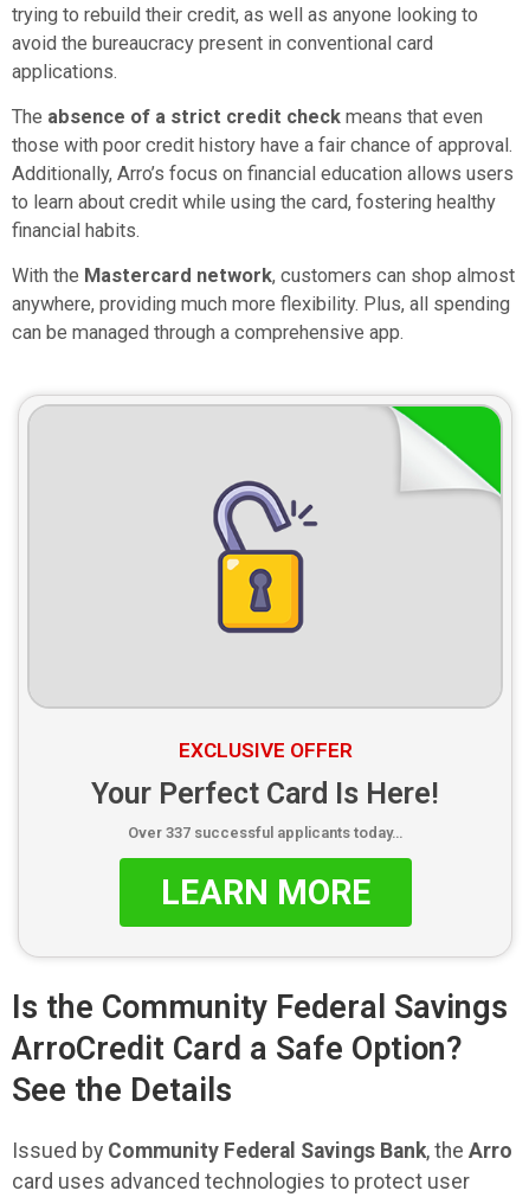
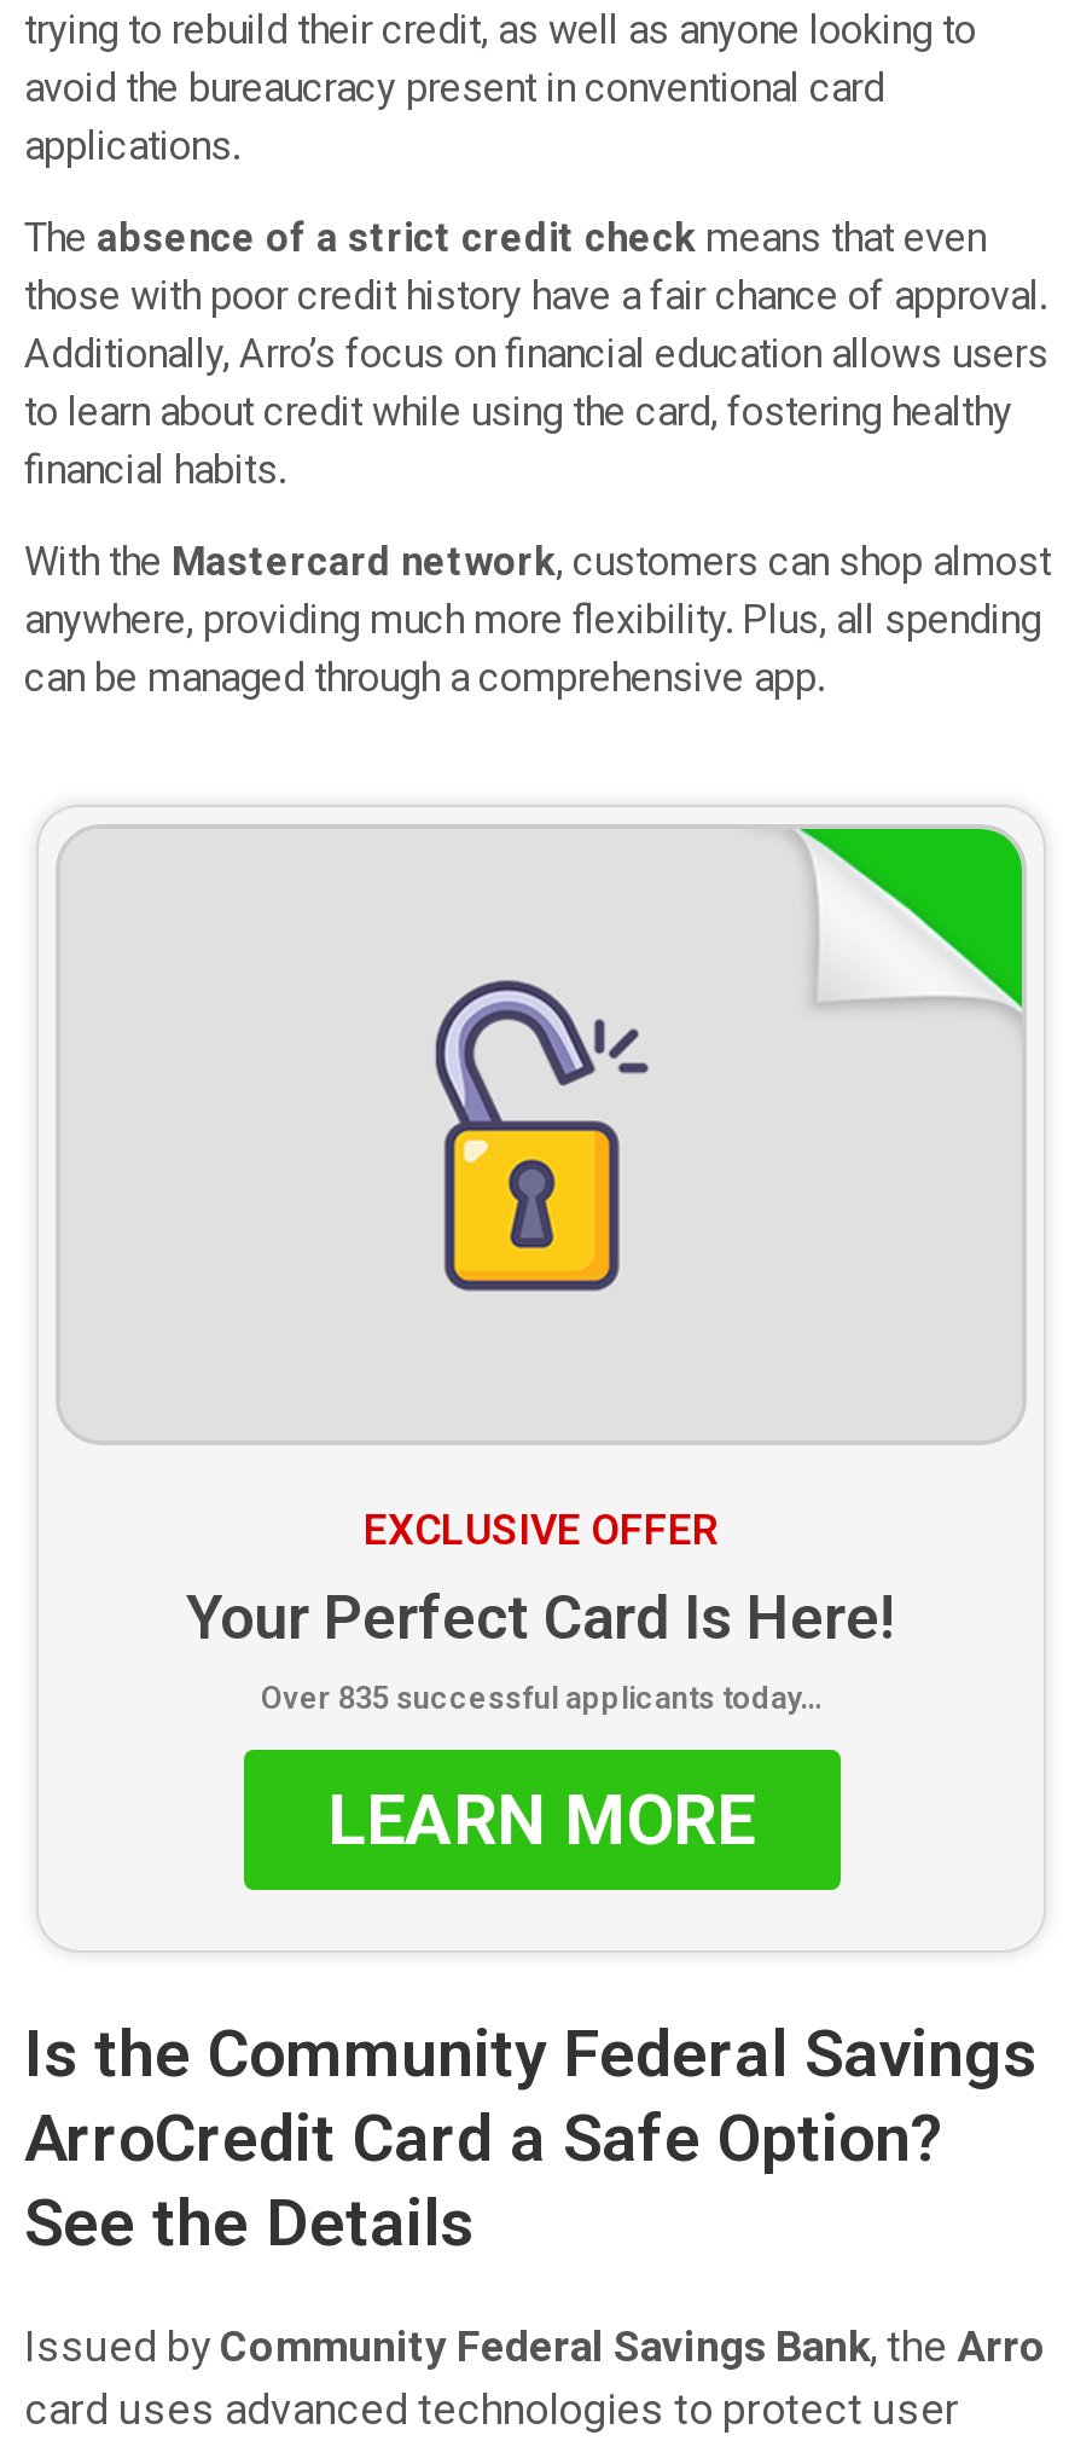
[128,824,402,841] Over 337 successful applicants today… -> [261,1679,821,1716] Over 835 successful applicants today…

